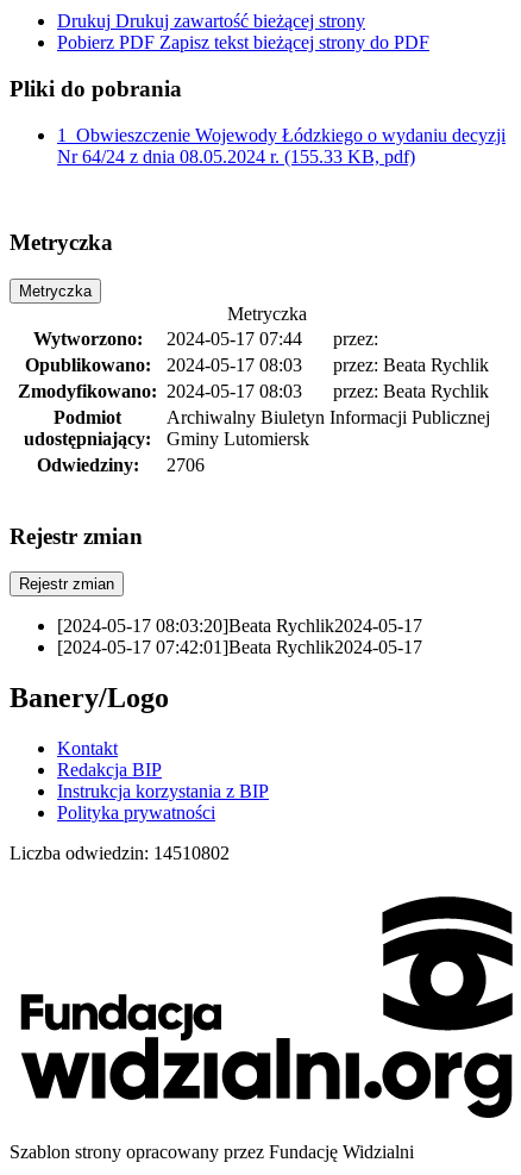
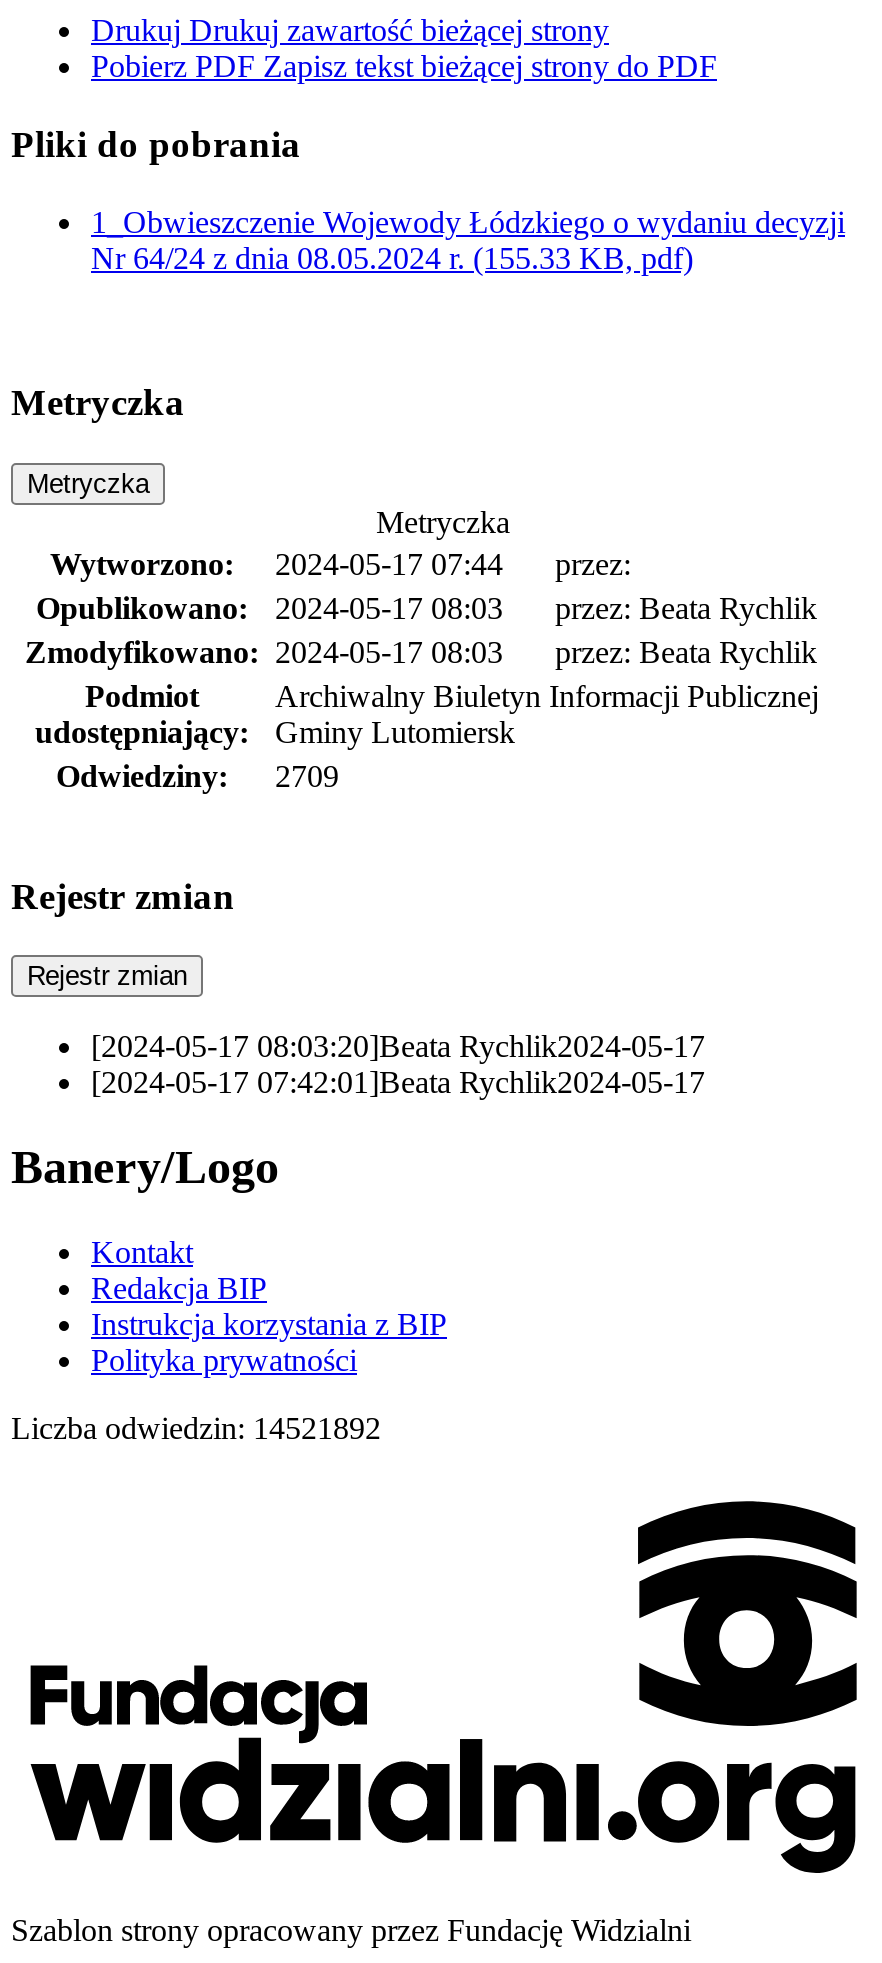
[36,455,205,475] Odwiedziny: 2706 -> [56,759,339,793] Odwiedziny: 2709
[10,843,230,863] Liczba odwiedzin: 14510802 -> [11,1412,381,1446] Liczba odwiedzin: 14521892

